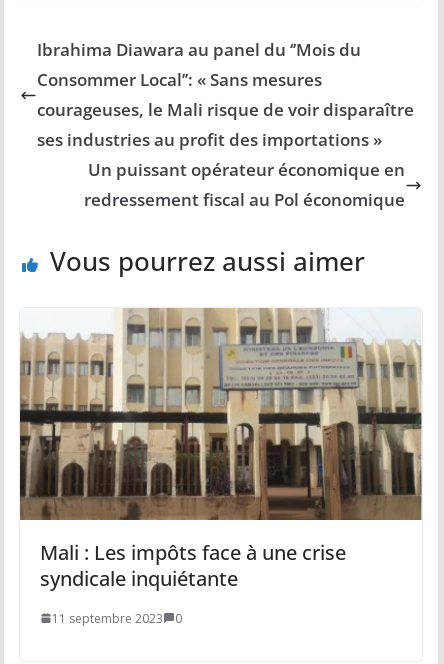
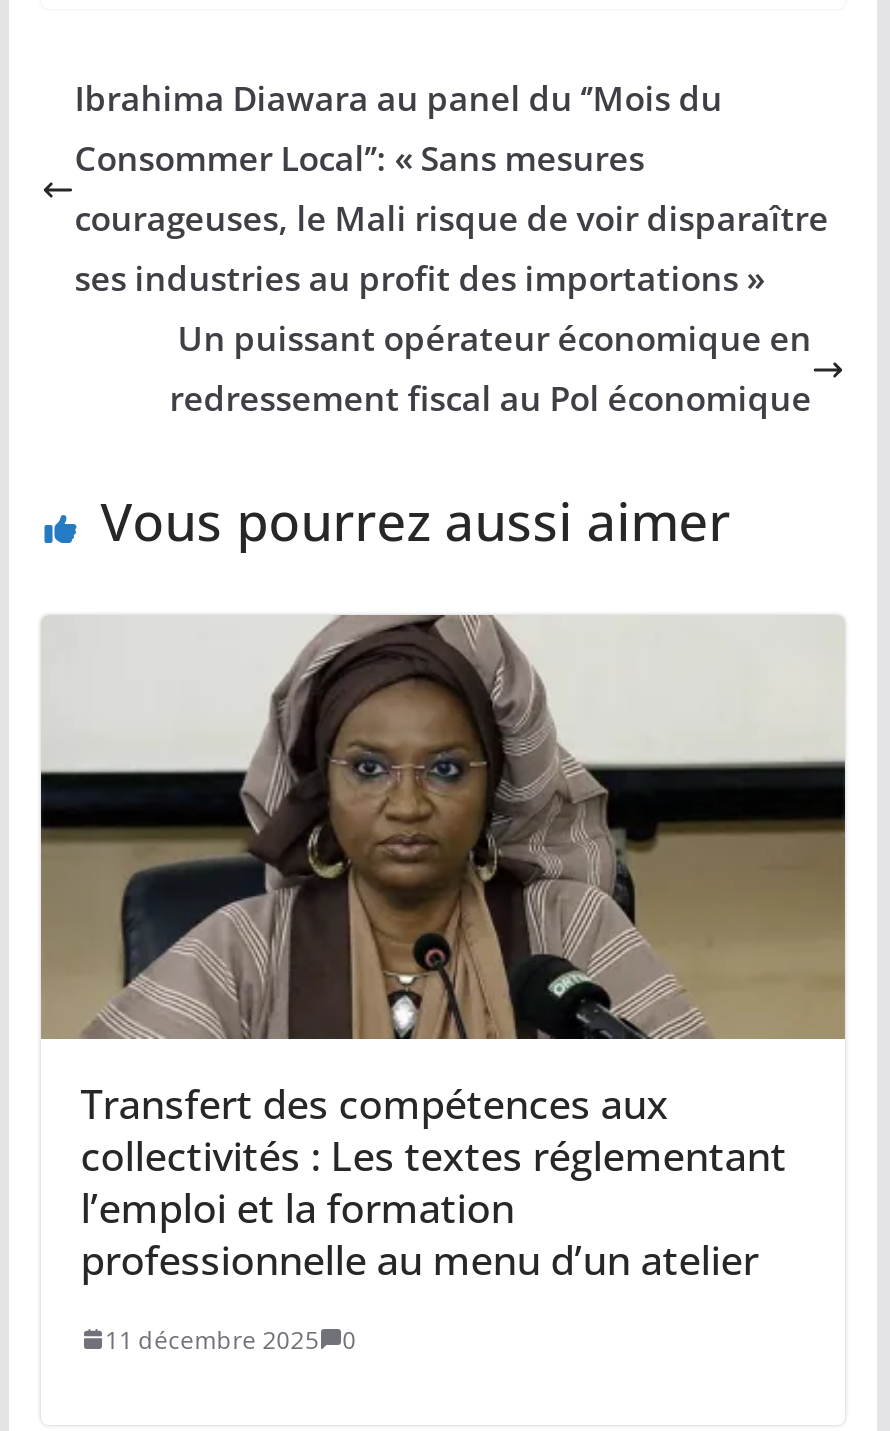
[19,308,422,592] [image] | Mali : Les impôts face à une crise | syndicale inquiétante -> [39,615,847,1287] [image] | Transfert des compétences aux | collectivités : Les textes réglementant | l’emploi et la formation | professionnelle au menu d’un atelier
[52,610,182,627] 11 septembre 2023 0 -> [104,1323,356,1357] 11 décembre 2025 0

